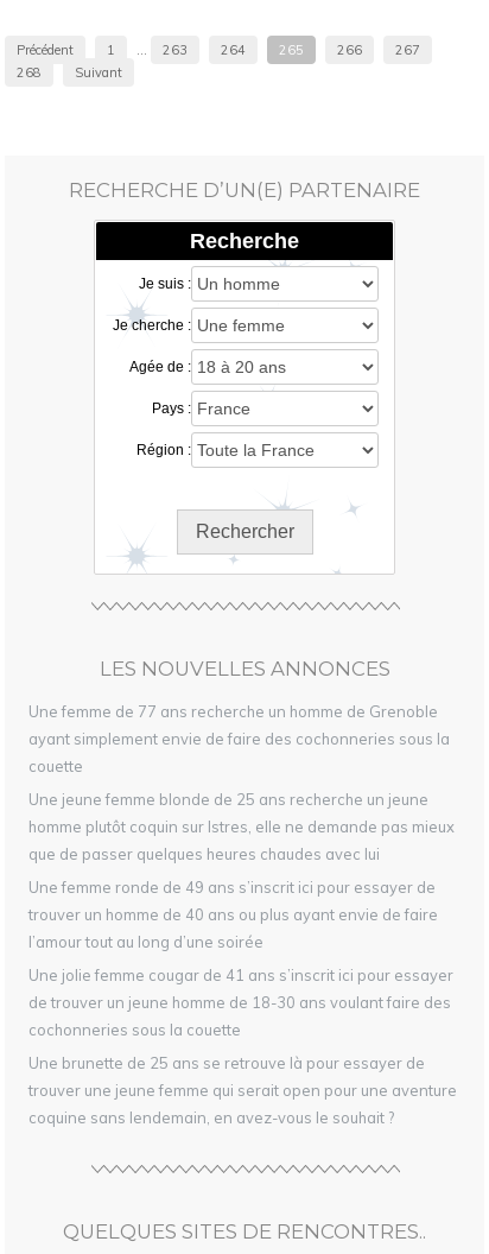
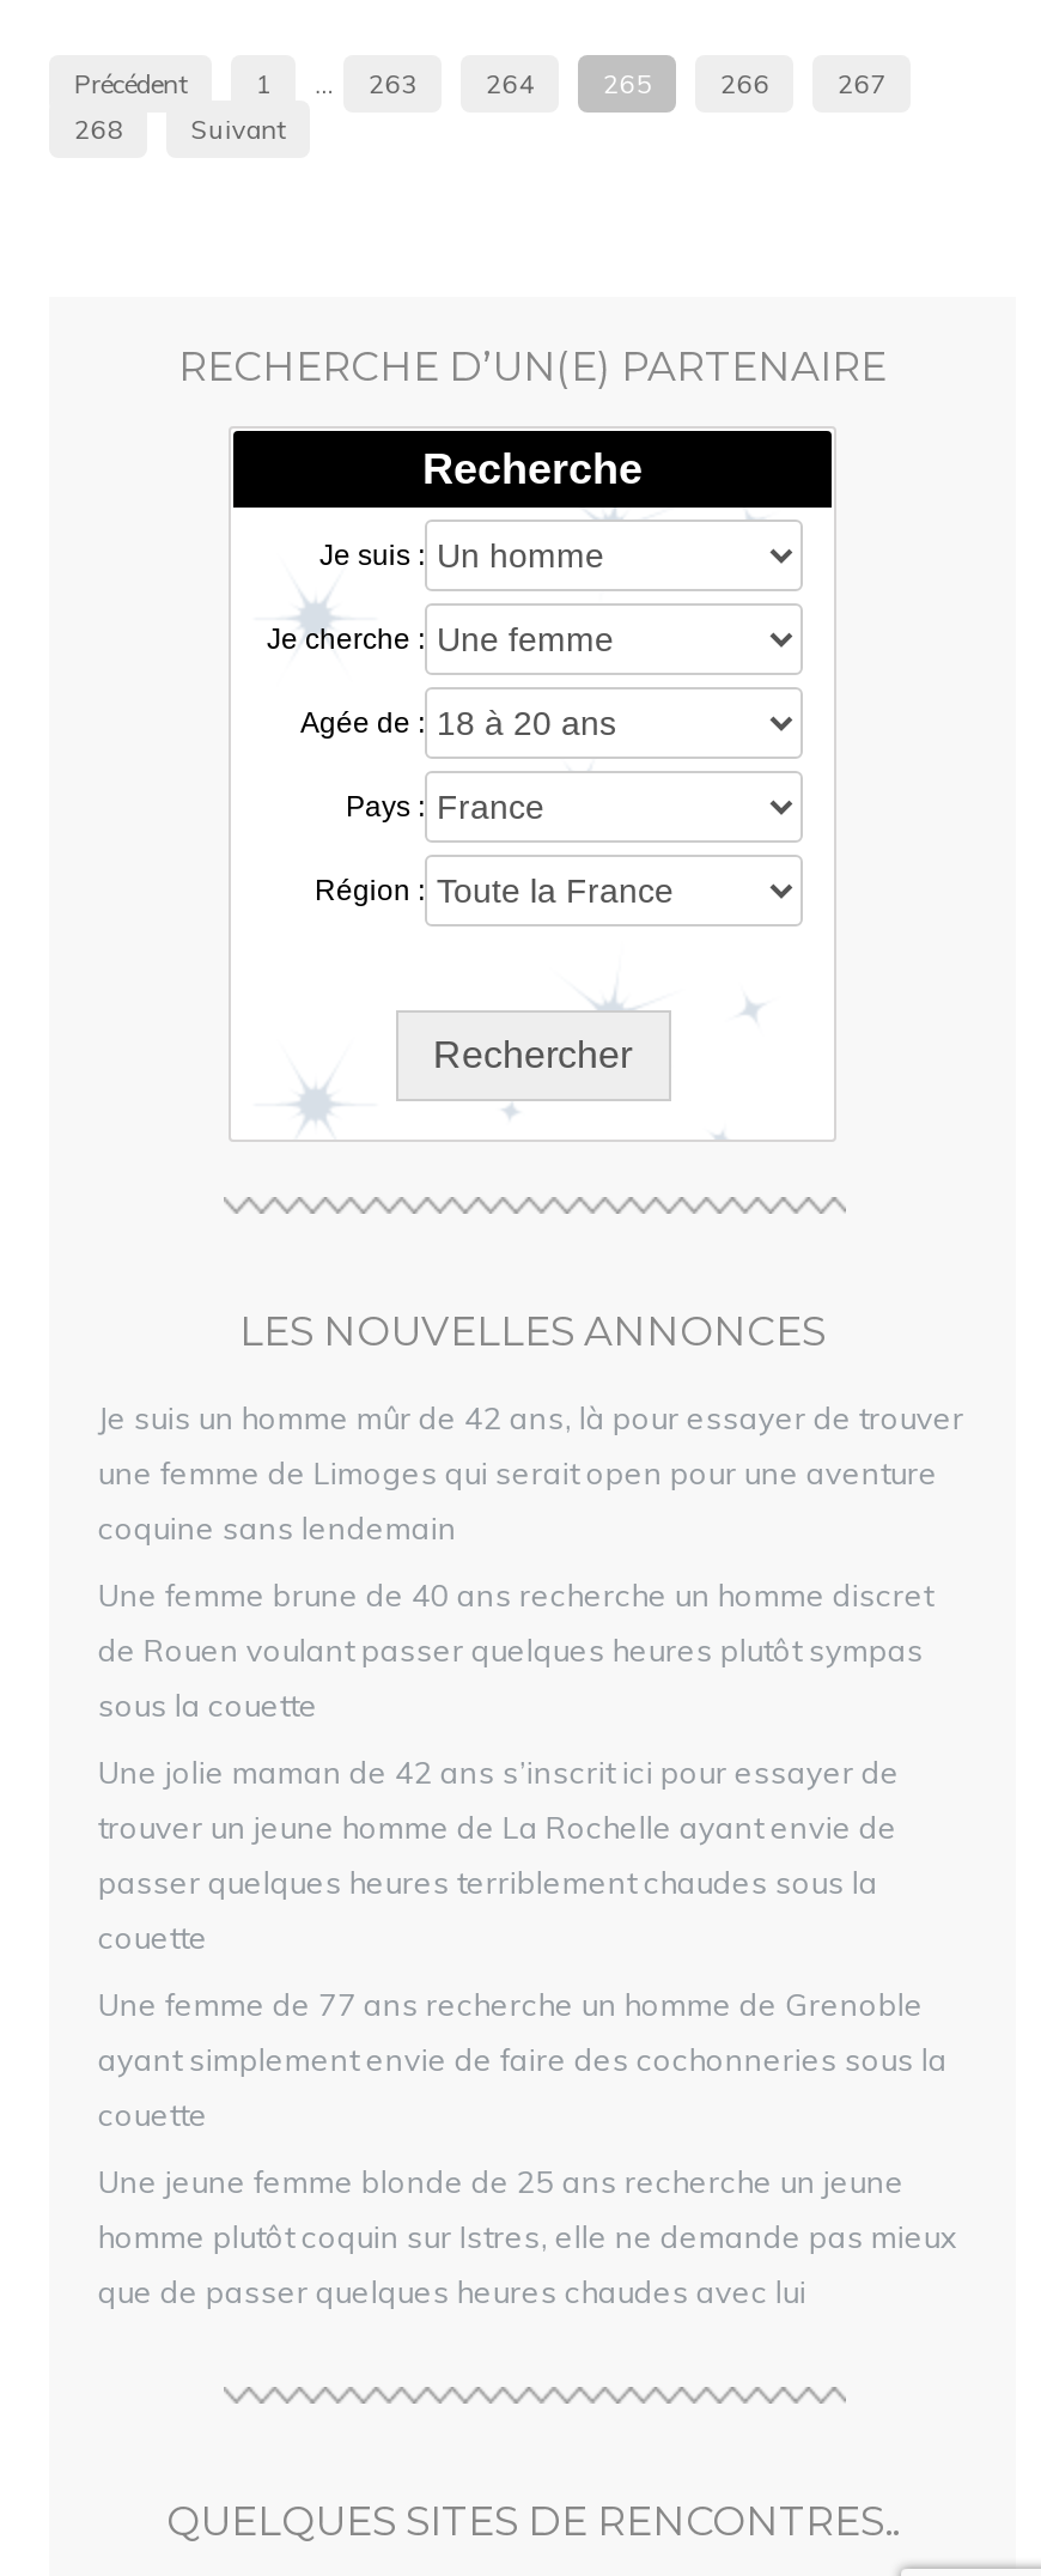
none -> [98,1398,964,1956] Je suis un homme mûr de 42 ans, là pour essayer de trouver | une femme de Limoges qui serait open pour une aventure | coquine sans lendemain | Une femme brune de 40 ans recherche un homme discret | de Rouen voulant passer quelques heures plutôt sympas | sous la couette | Une jolie maman de 42 ans s’inscrit ici pour essayer de | trouver un jeune homme de La Rochelle ayant envie de | passer quelques heures terriblement chaudes sous la | couette
moved [29,702,455,863] -> [98,1985,957,2310]: Une femme de 77 ans recherche un homme de Grenoble | ayant simplement envie de faire des cochonneries sous la | couette | Une jeune femme blonde de 25 ans recherche un jeune | homme plutôt coquin sur Istres, elle ne demande pas mieux | que de passer quelques heures chaudes avec lui
[29,878,457,1127] Une femme ronde de 49 ans s’inscrit ici pour essayer de | trouver un homme de 40 ans ou plus ayant envie de faire | l’amour tout au long d’une soirée | Une jolie femme cougar de 41 ans s’inscrit ici pour essayer | de trouver un jeune homme de 18-30 ans voulant faire des | cochonneries sous la couette | Une brunette de 25 ans se retrouve là pour essayer de | trouver une jeune femme qui serait open pour une aventure | coquine sans lendemain, en avez-vous le souhait ? -> none

